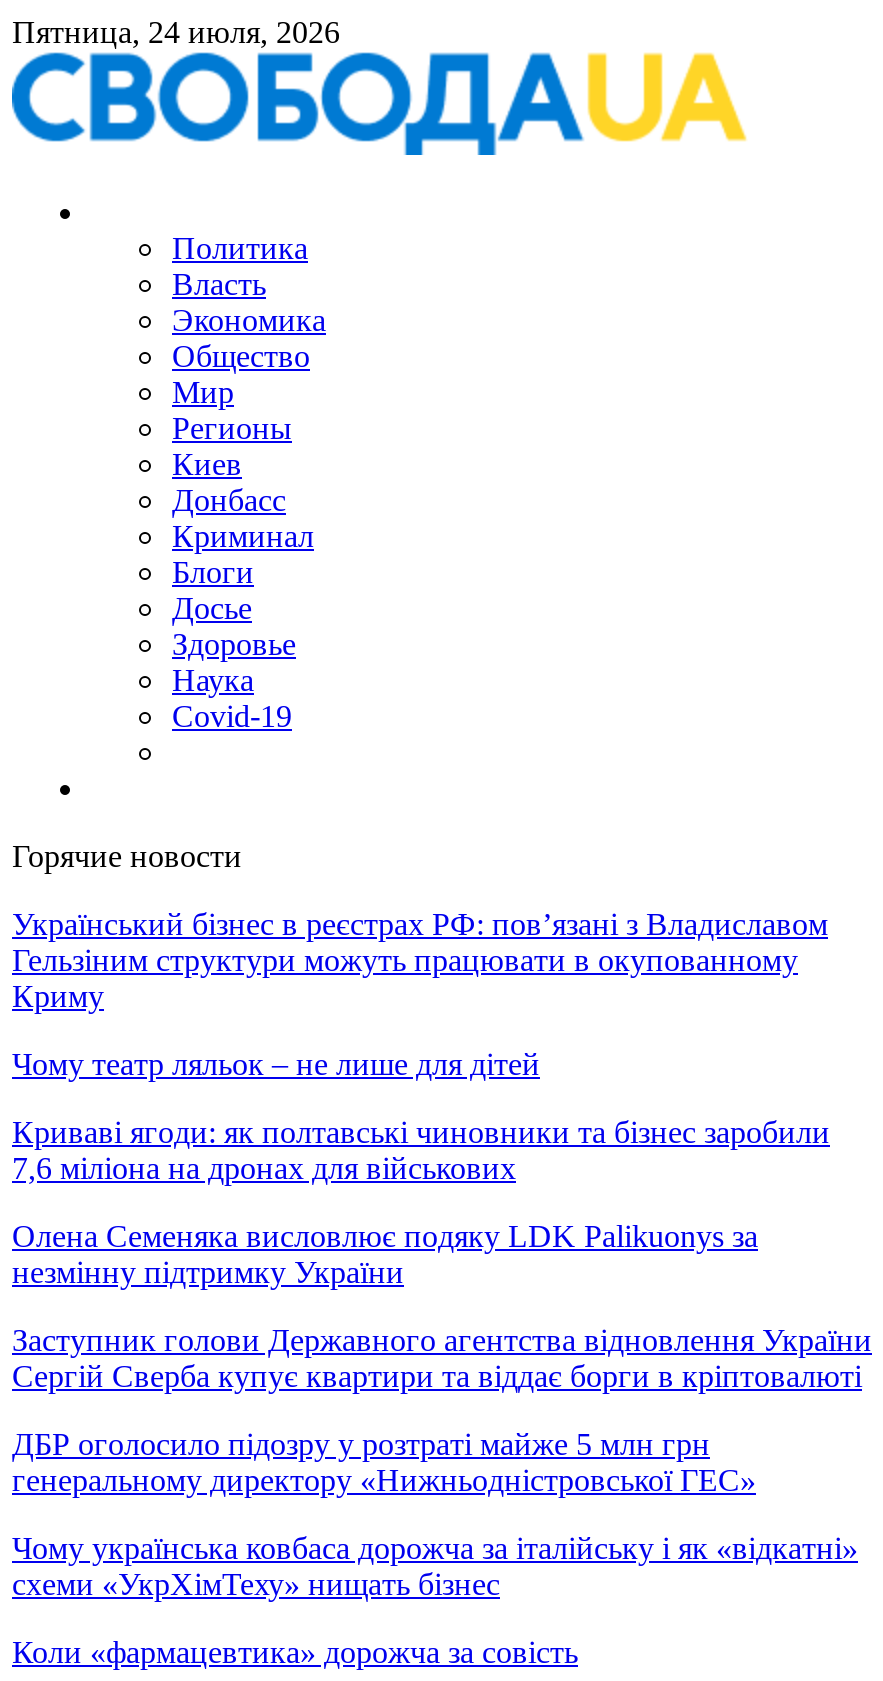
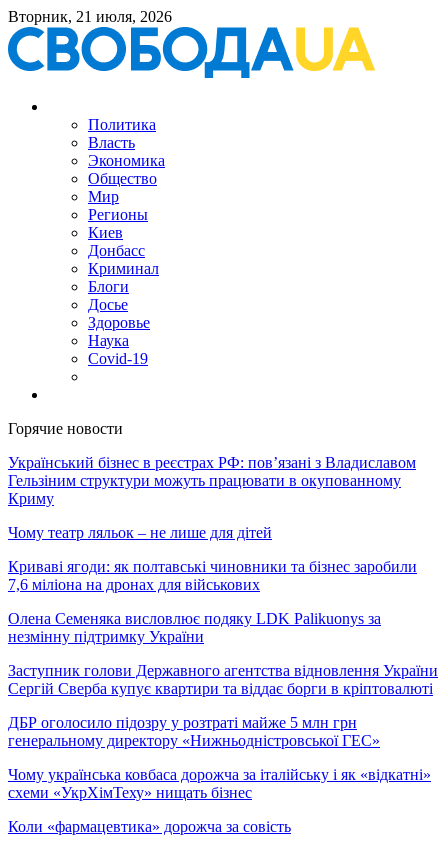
[12,15,340,49] Пятница, 24 июля, 2026 -> [8,8,172,25] Вторник, 21 июля, 2026

